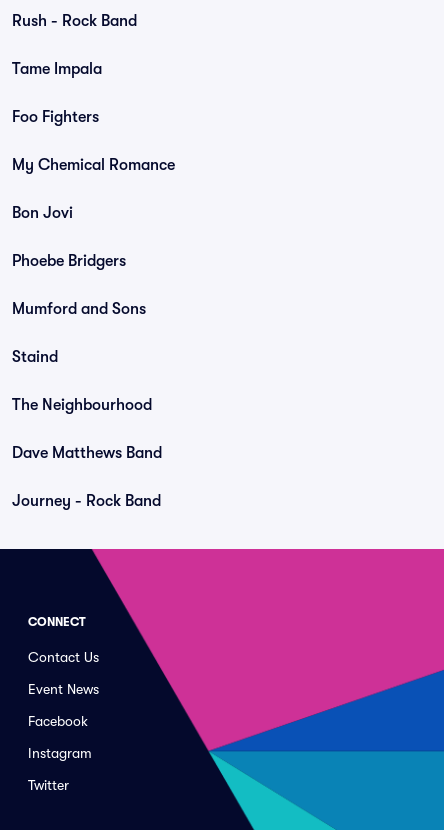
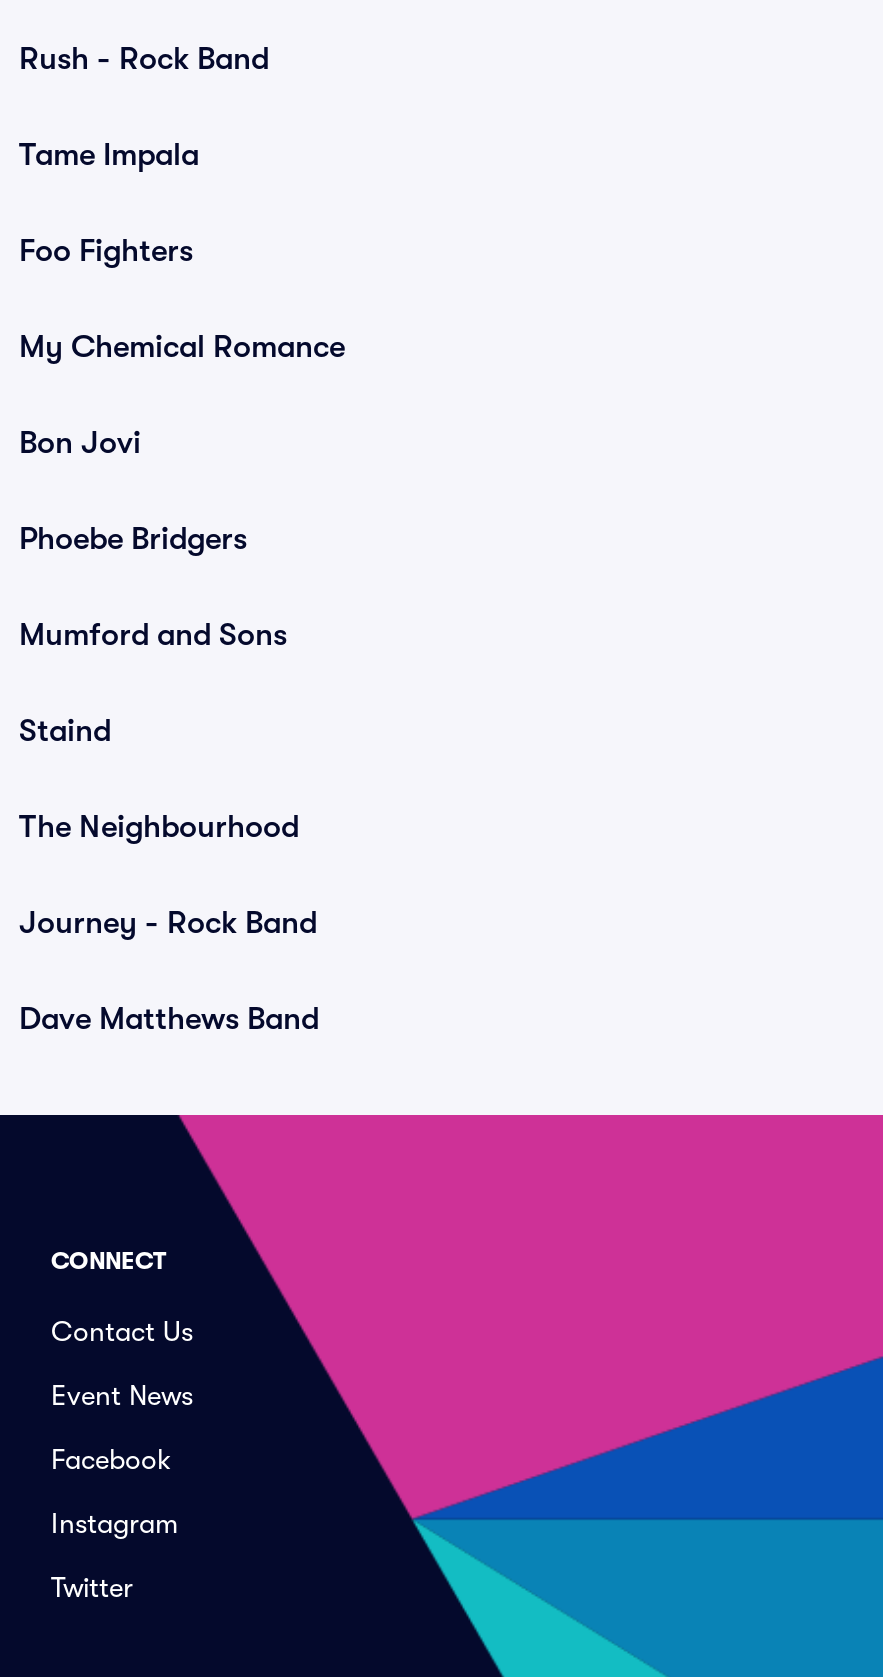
moved [12,444,162,462] -> [19,1001,319,1037]: Dave Matthews Band
moved [12,492,161,510] -> [19,905,317,941]: Journey - Rock Band

